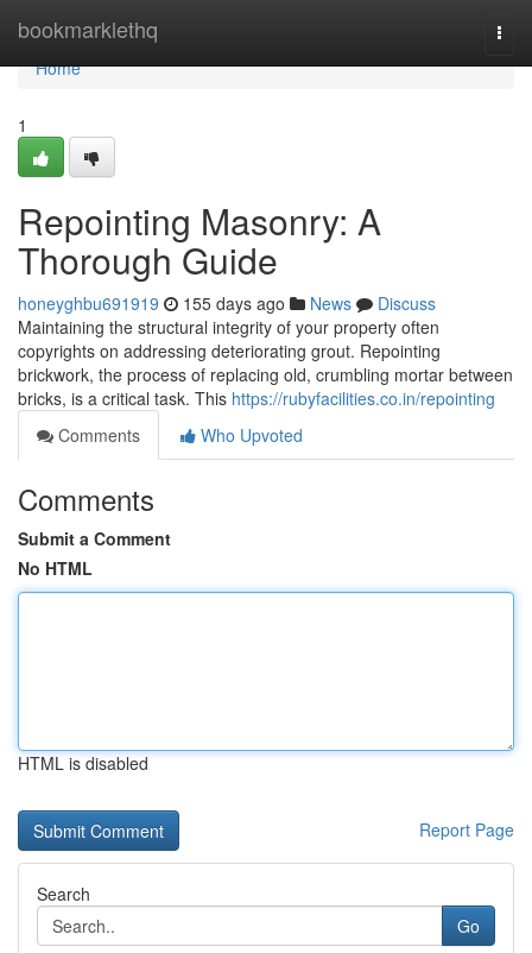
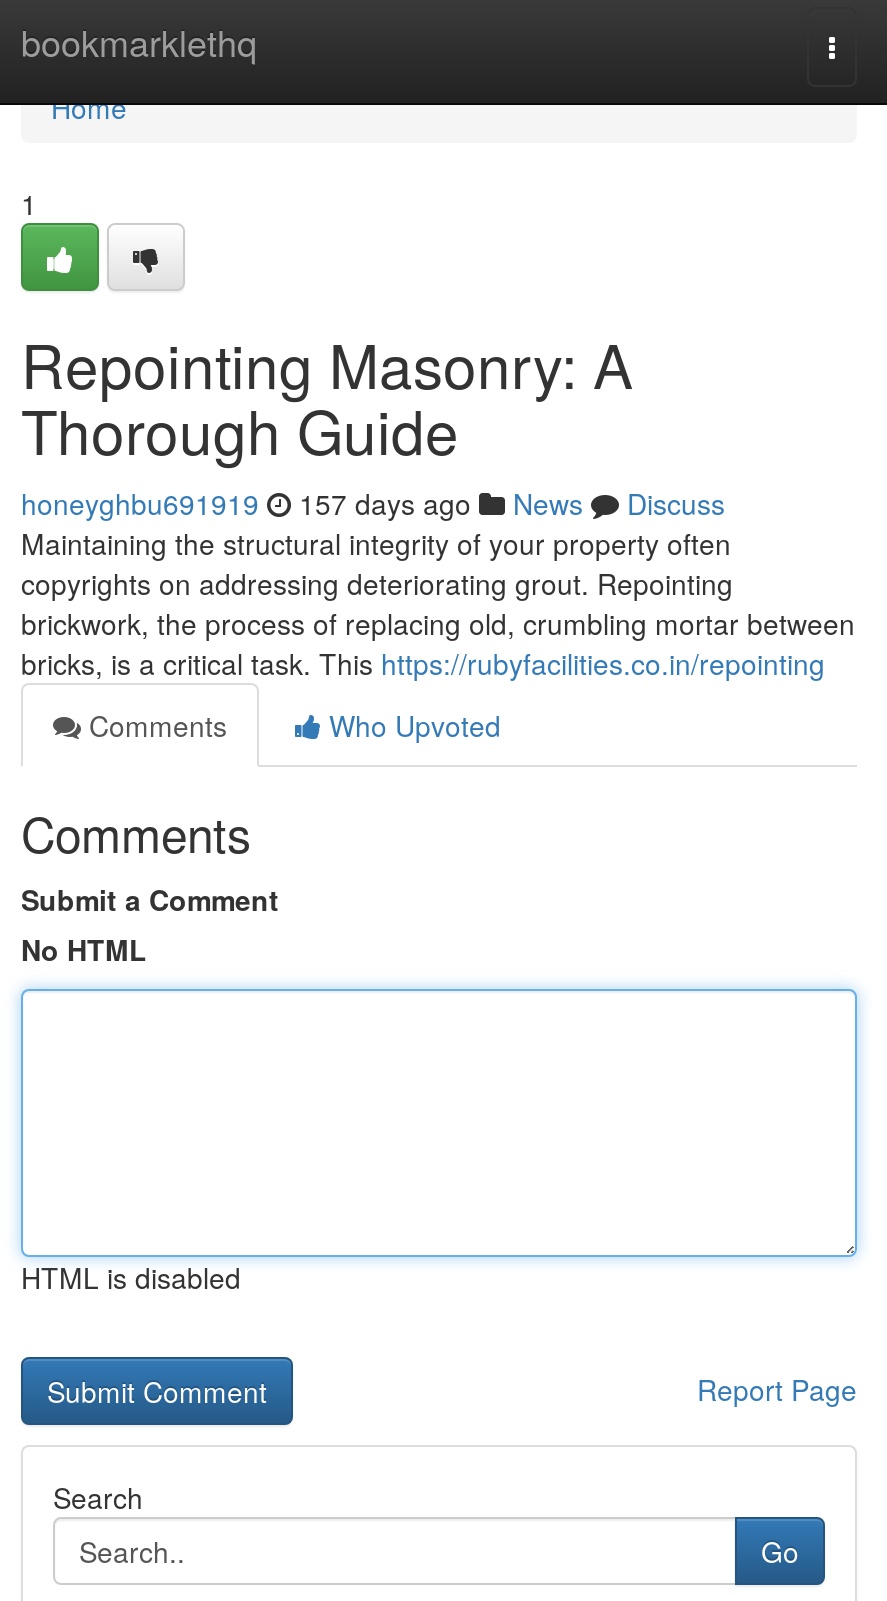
[18,291,436,315] honeyghbu691919 155 days ago News Discuss -> [21,483,725,523] honeyghbu691919 157 days ago News Discuss

